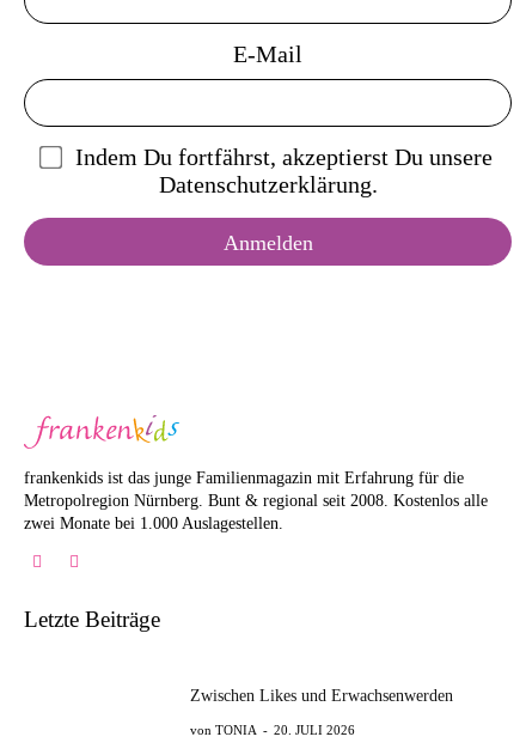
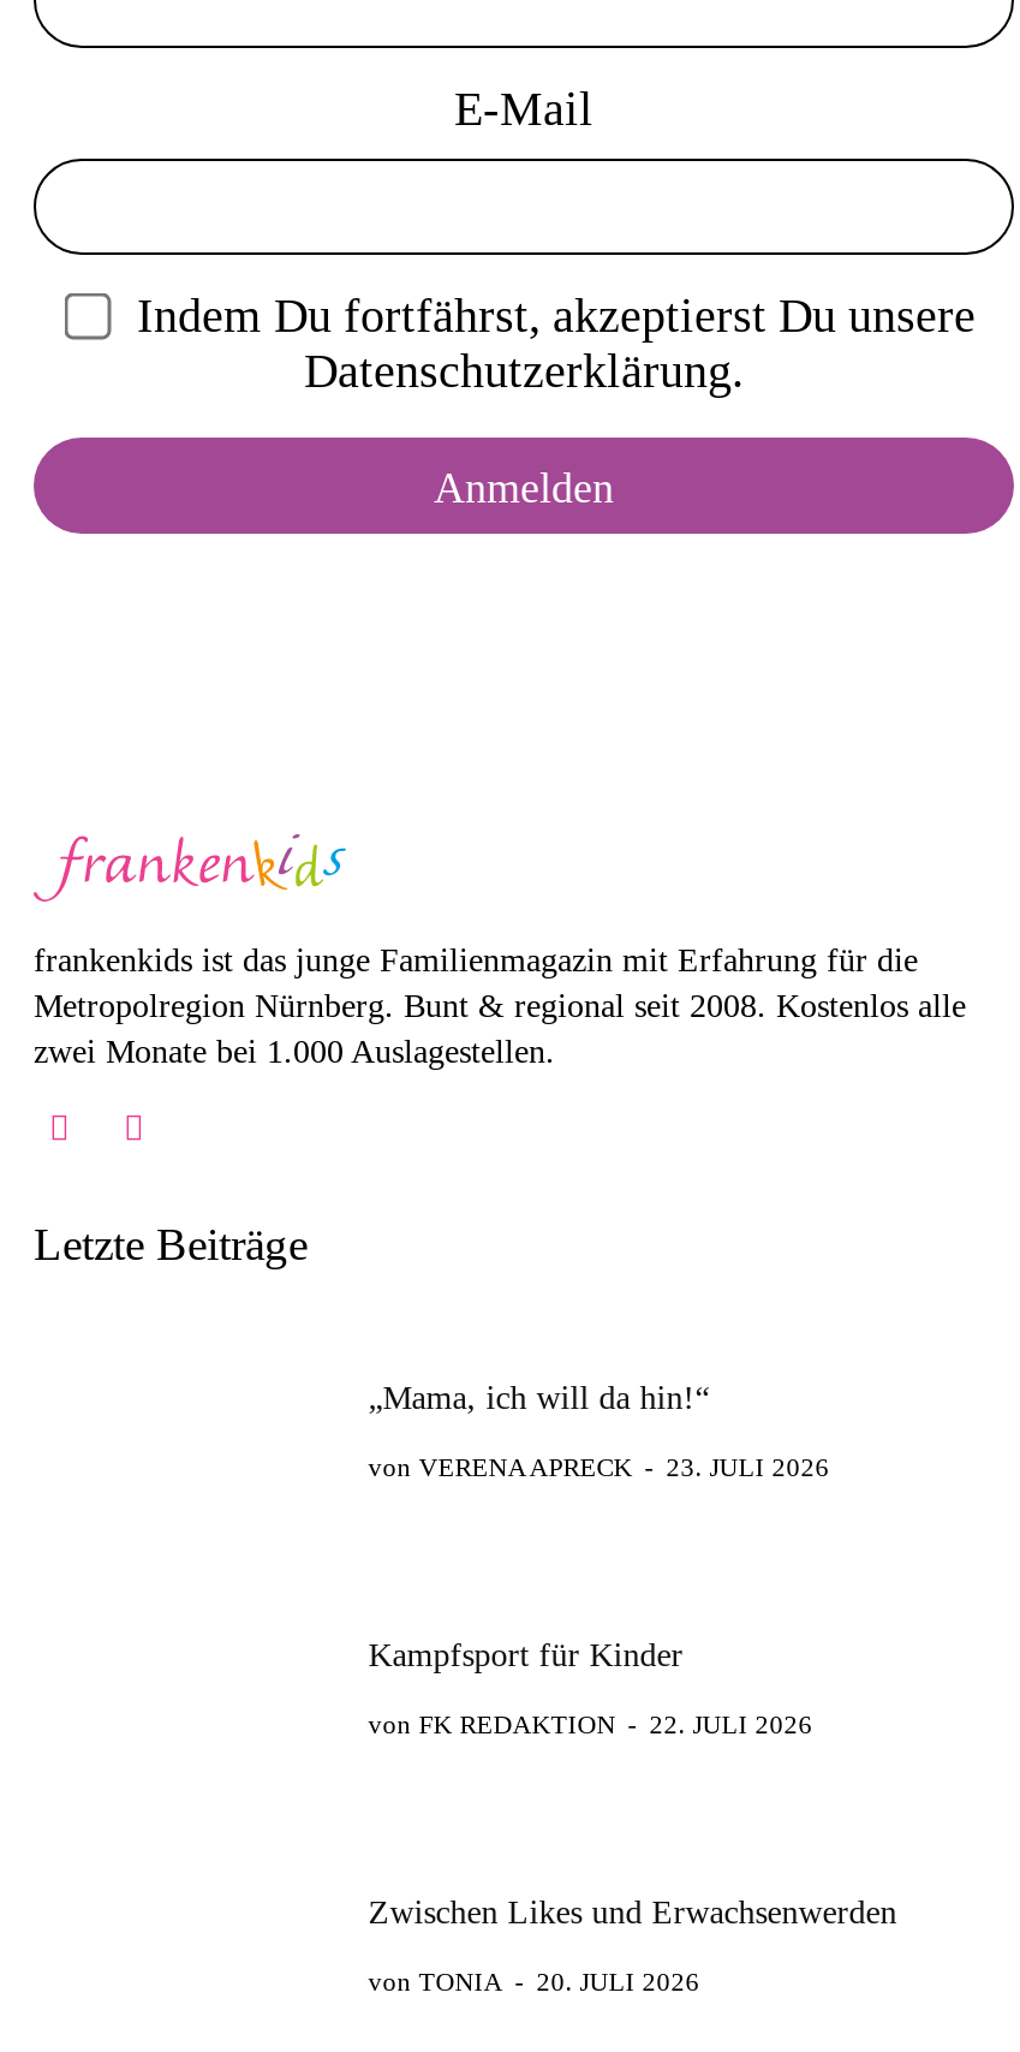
none -> [368,1380,830,1481] „Mama, ich will da hin!“ | VERENA APRECK - 23. JULI 2026
none -> [368,1637,813,1738] Kampfsport für Kinder | FK REDAKTION - 22. JULI 2026

